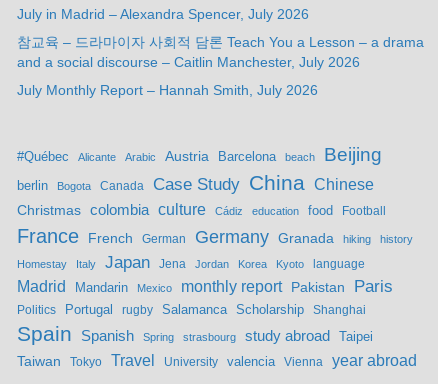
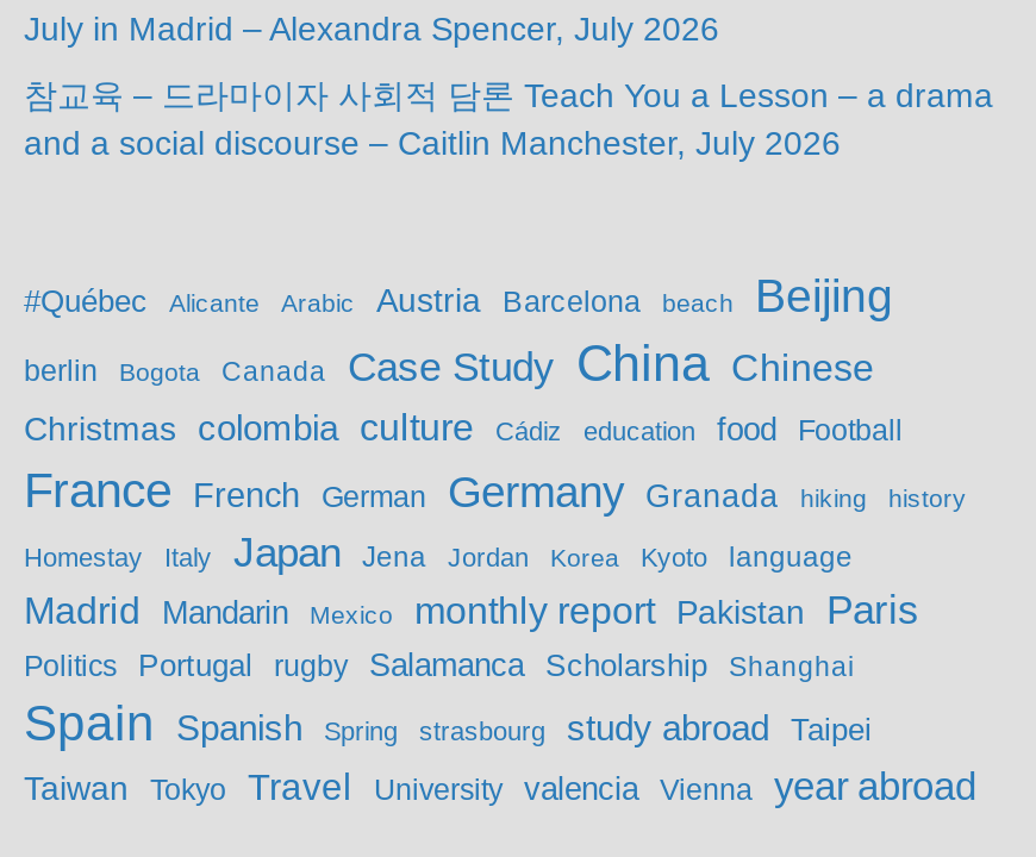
[17,82,318,98] July Monthly Report – Hannah Smith, July 2026 -> none

